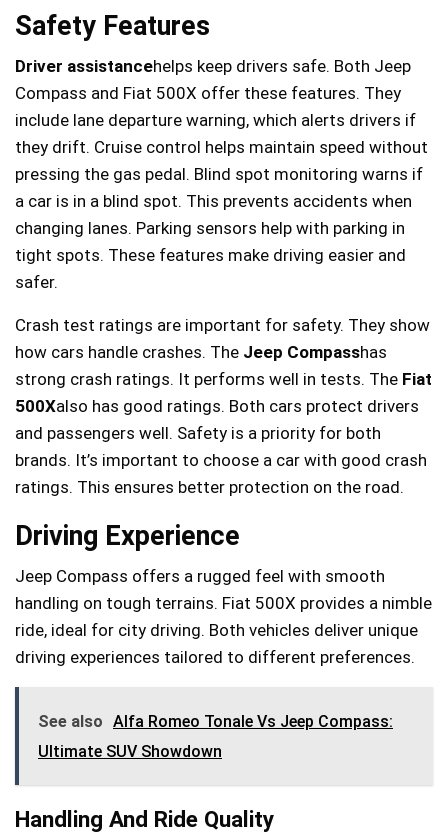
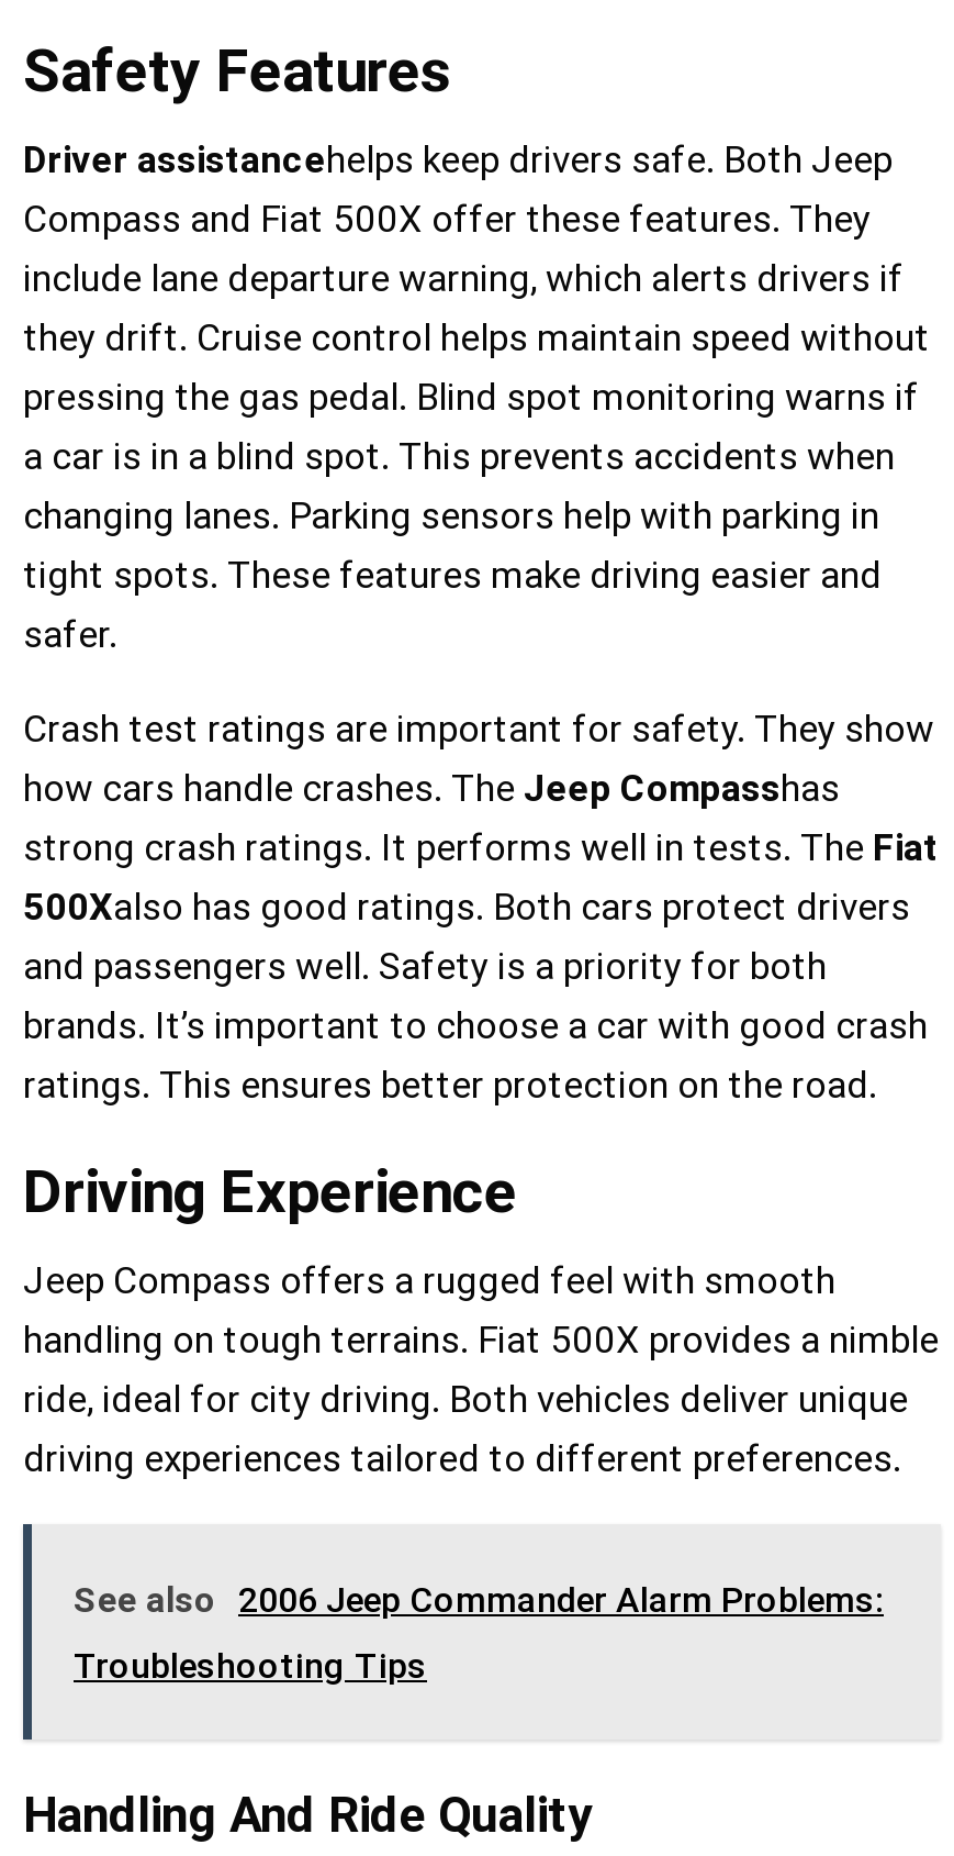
[38,712,393,731] See also Alfa Romeo Tonale Vs Jeep Compass: -> [74,1580,884,1622] See also 2006 Jeep Commander Alarm Problems:
[38,742,222,761] Ultimate SUV Showdown -> [74,1646,427,1688] Troubleshooting Tips

